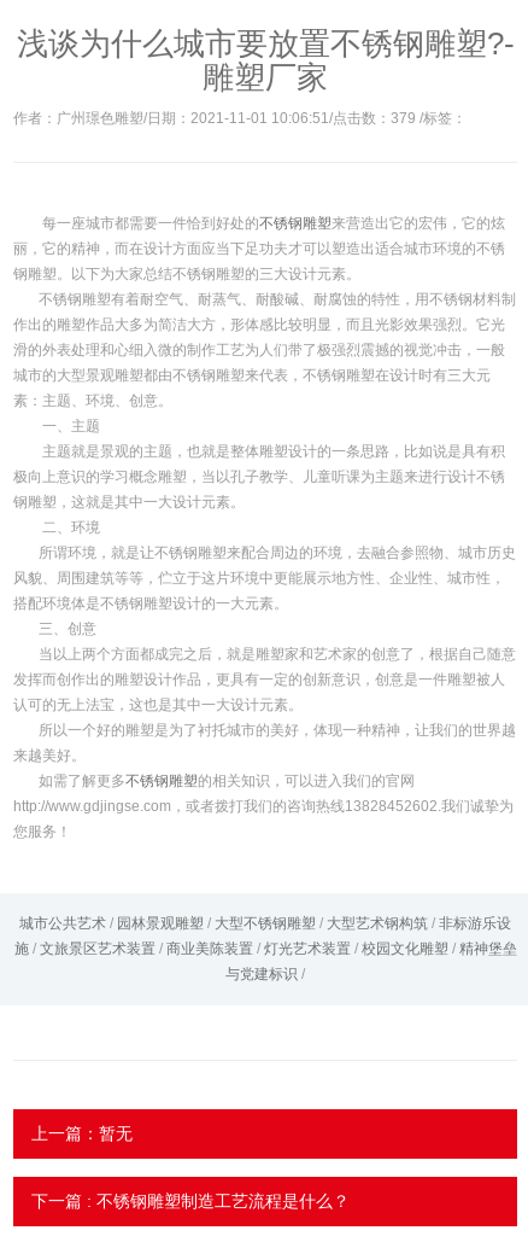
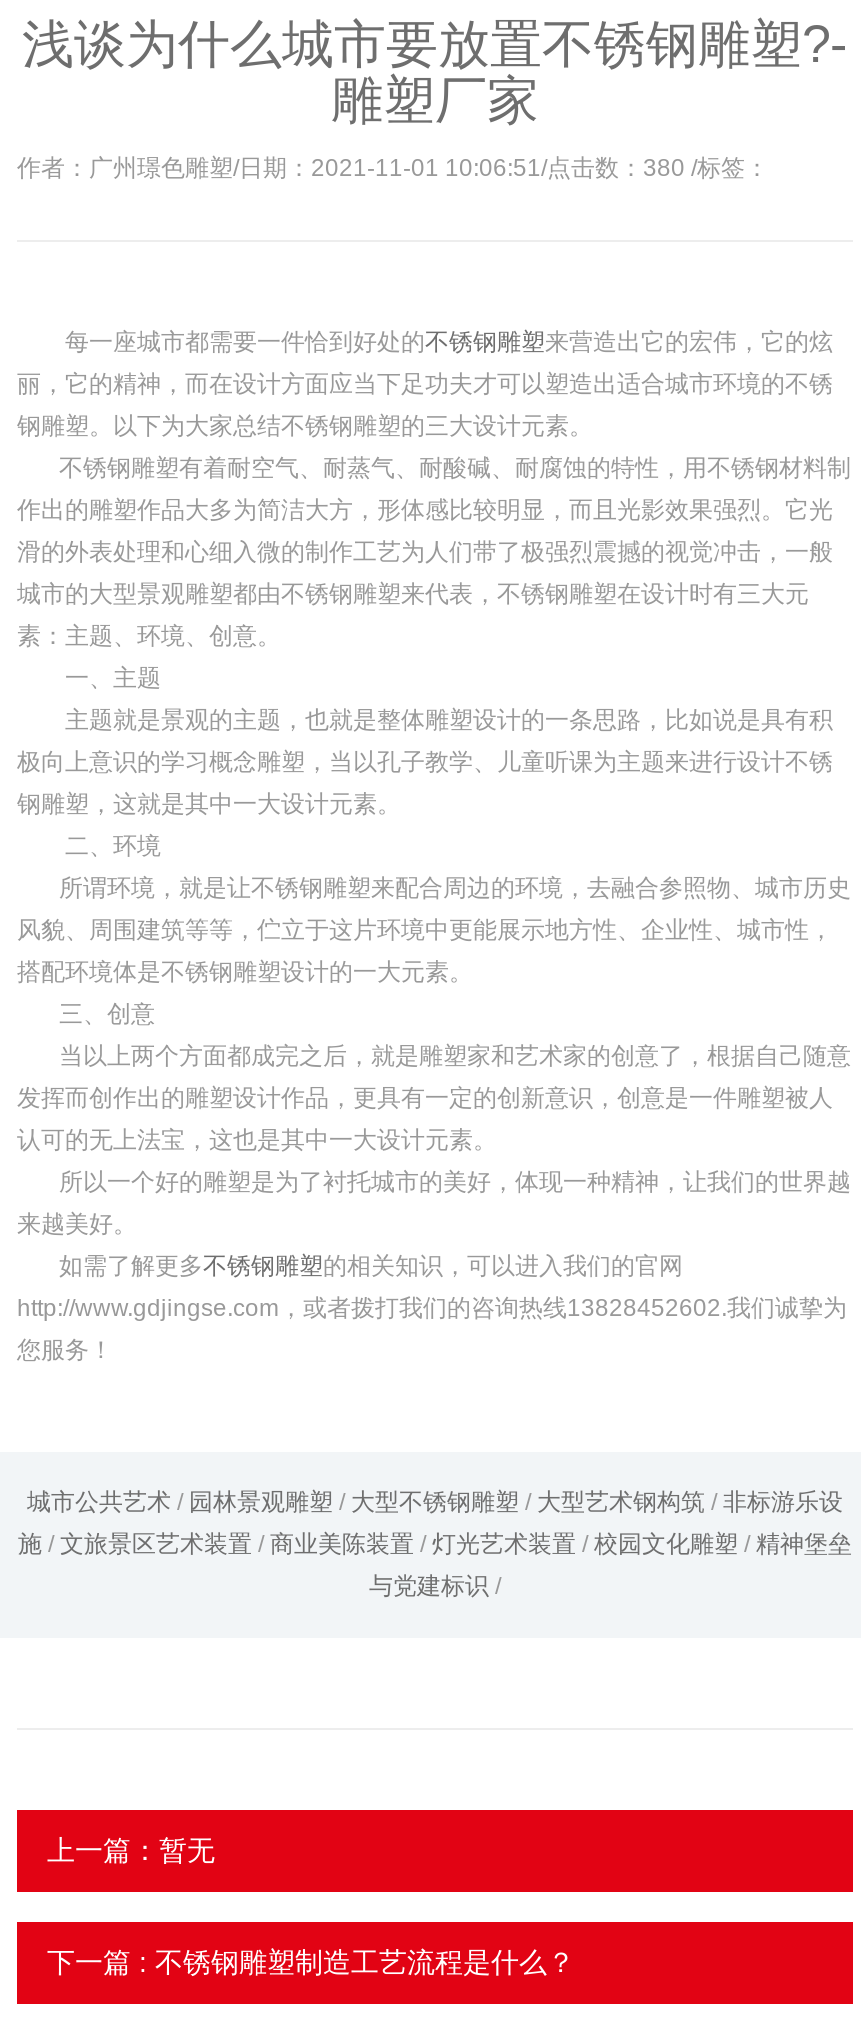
[13,110,467,127] 作者：广州璟色雕塑/日期：2021-11-01 10:06:51/点击数：379 /标签： -> [17,154,769,182] 作者：广州璟色雕塑/日期：2021-11-01 10:06:51/点击数：380 /标签：

